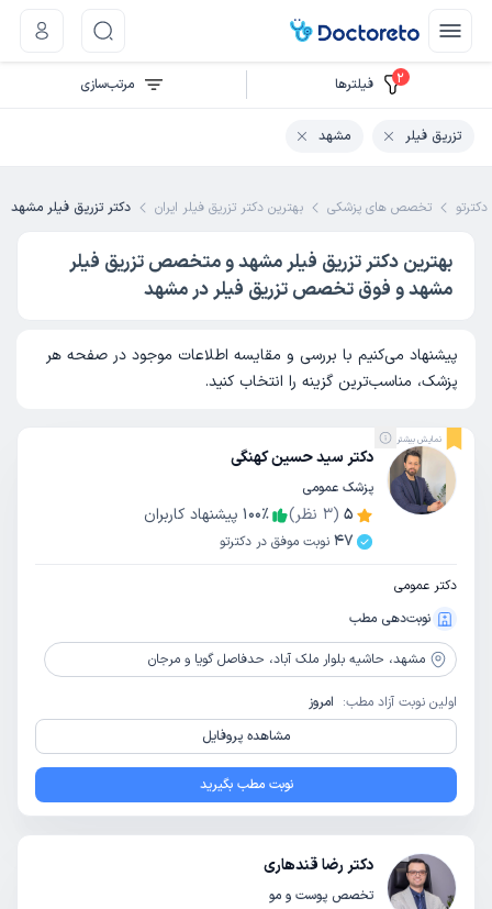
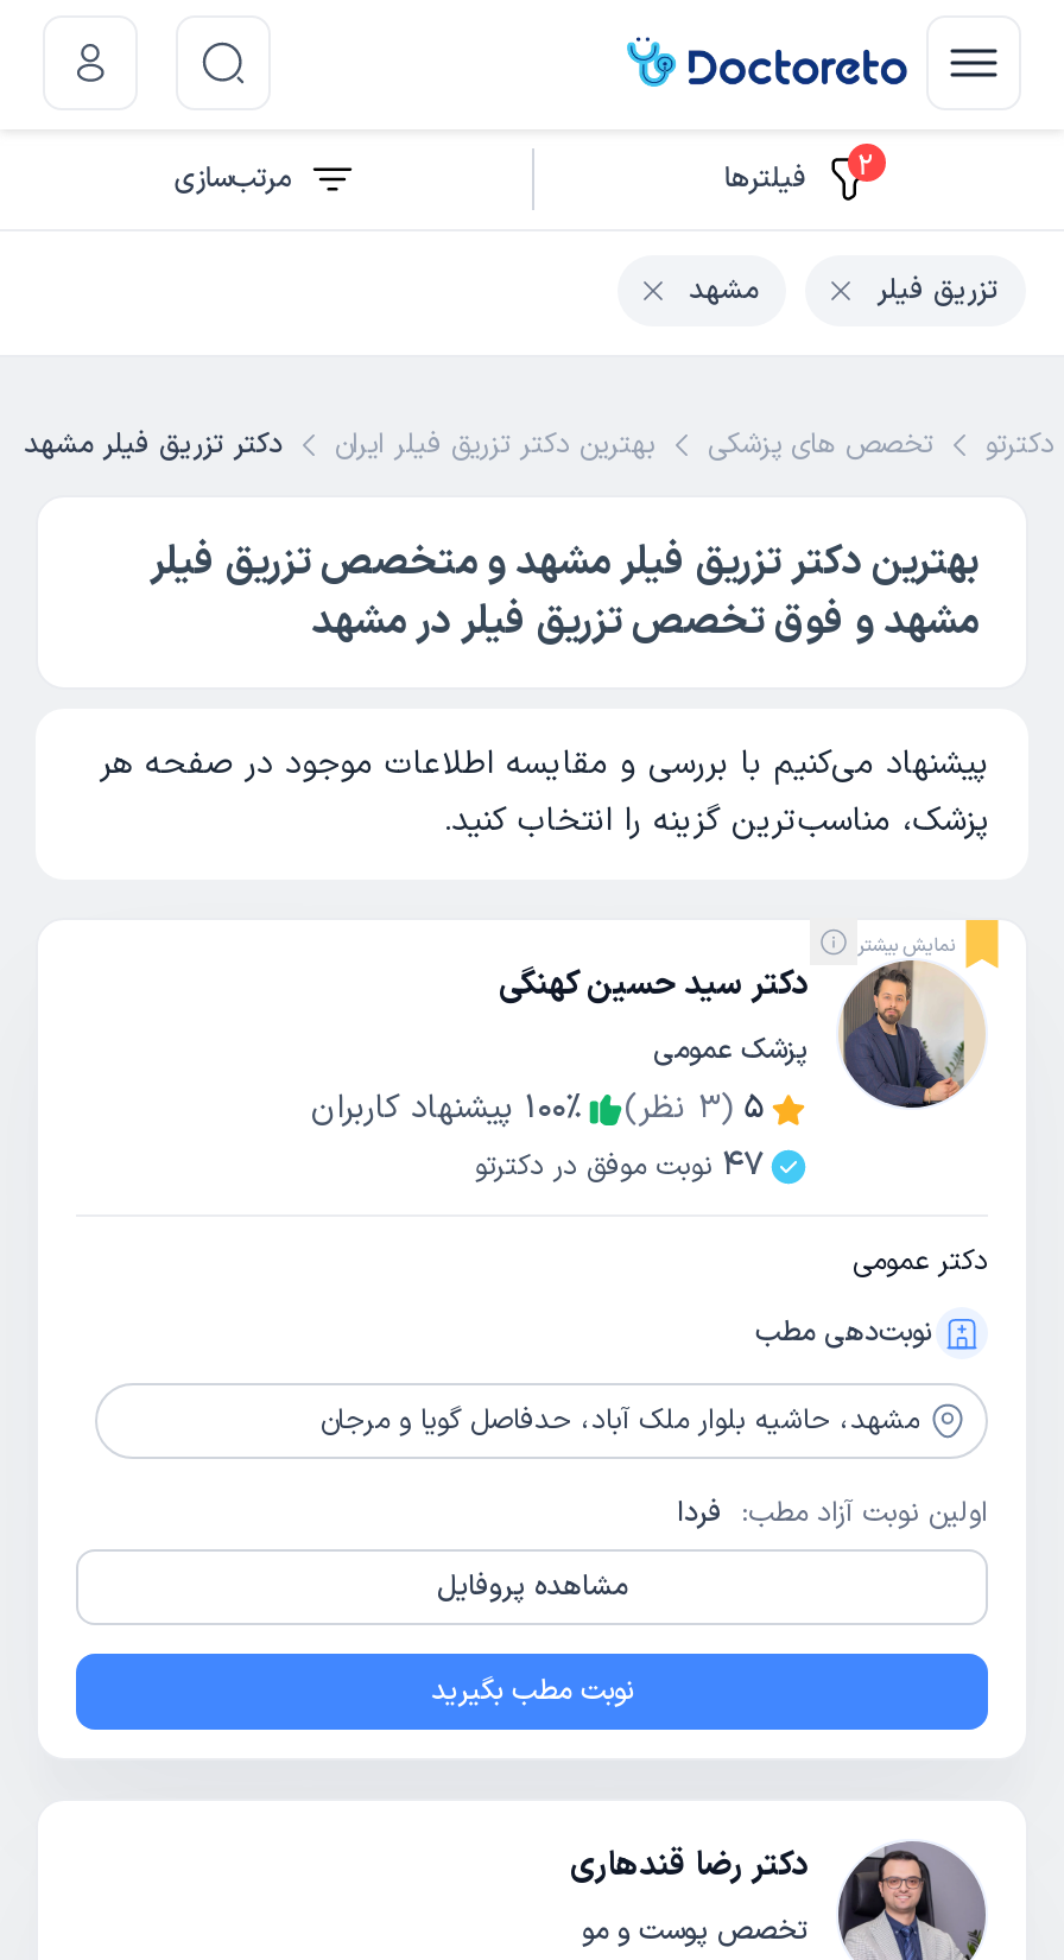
[309,692,457,712] اولین نوبت آزاد مطب: امروز -> [677,1492,988,1535] اولین نوبت آزاد مطب: فردا

